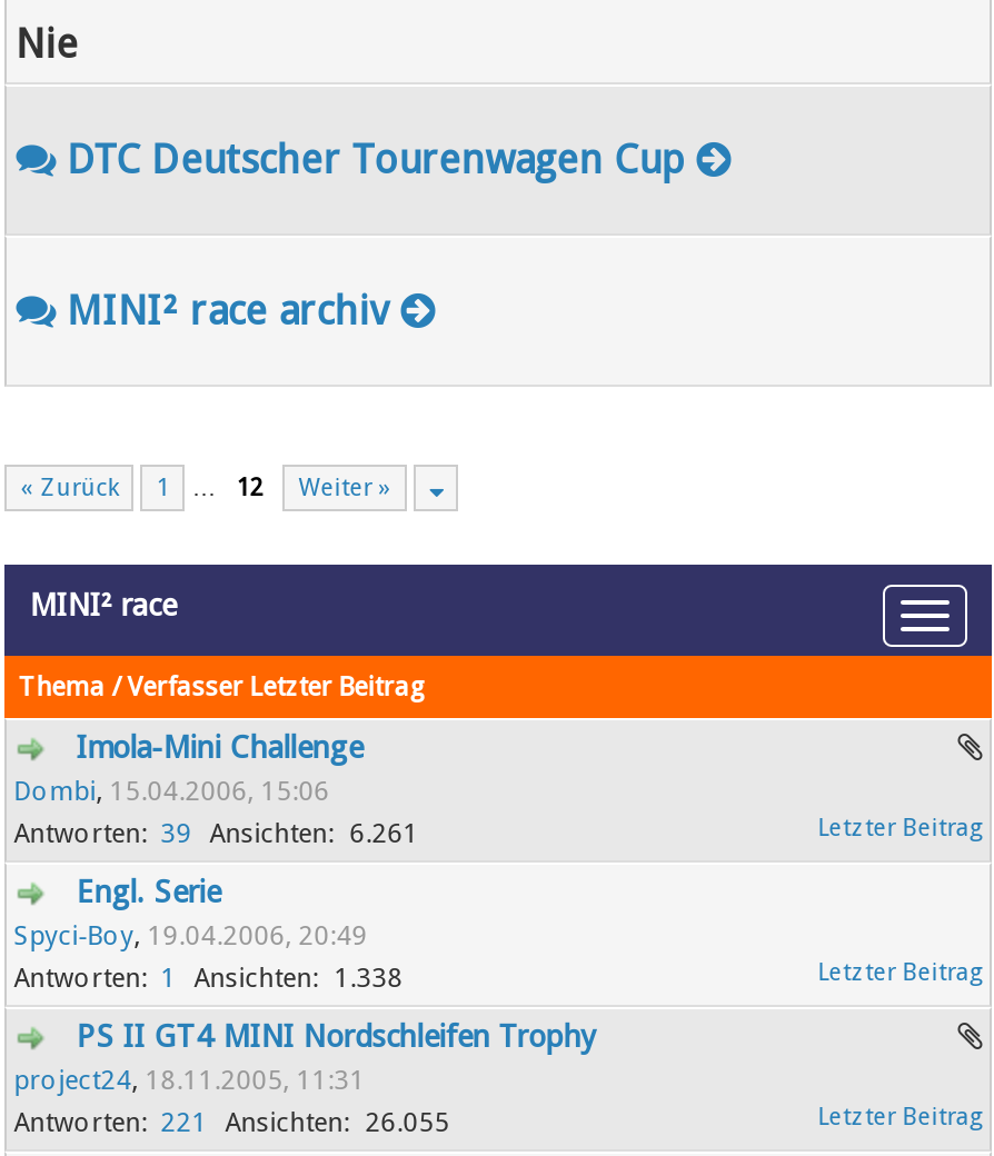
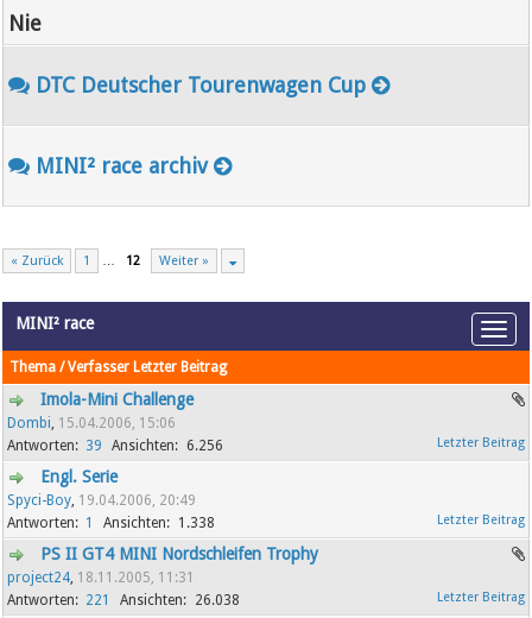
[343,818,419,849] 6.261 -> [183,437,223,454] 6.256
[358,1107,450,1138] 26.055 -> [191,592,240,608] 26.038

